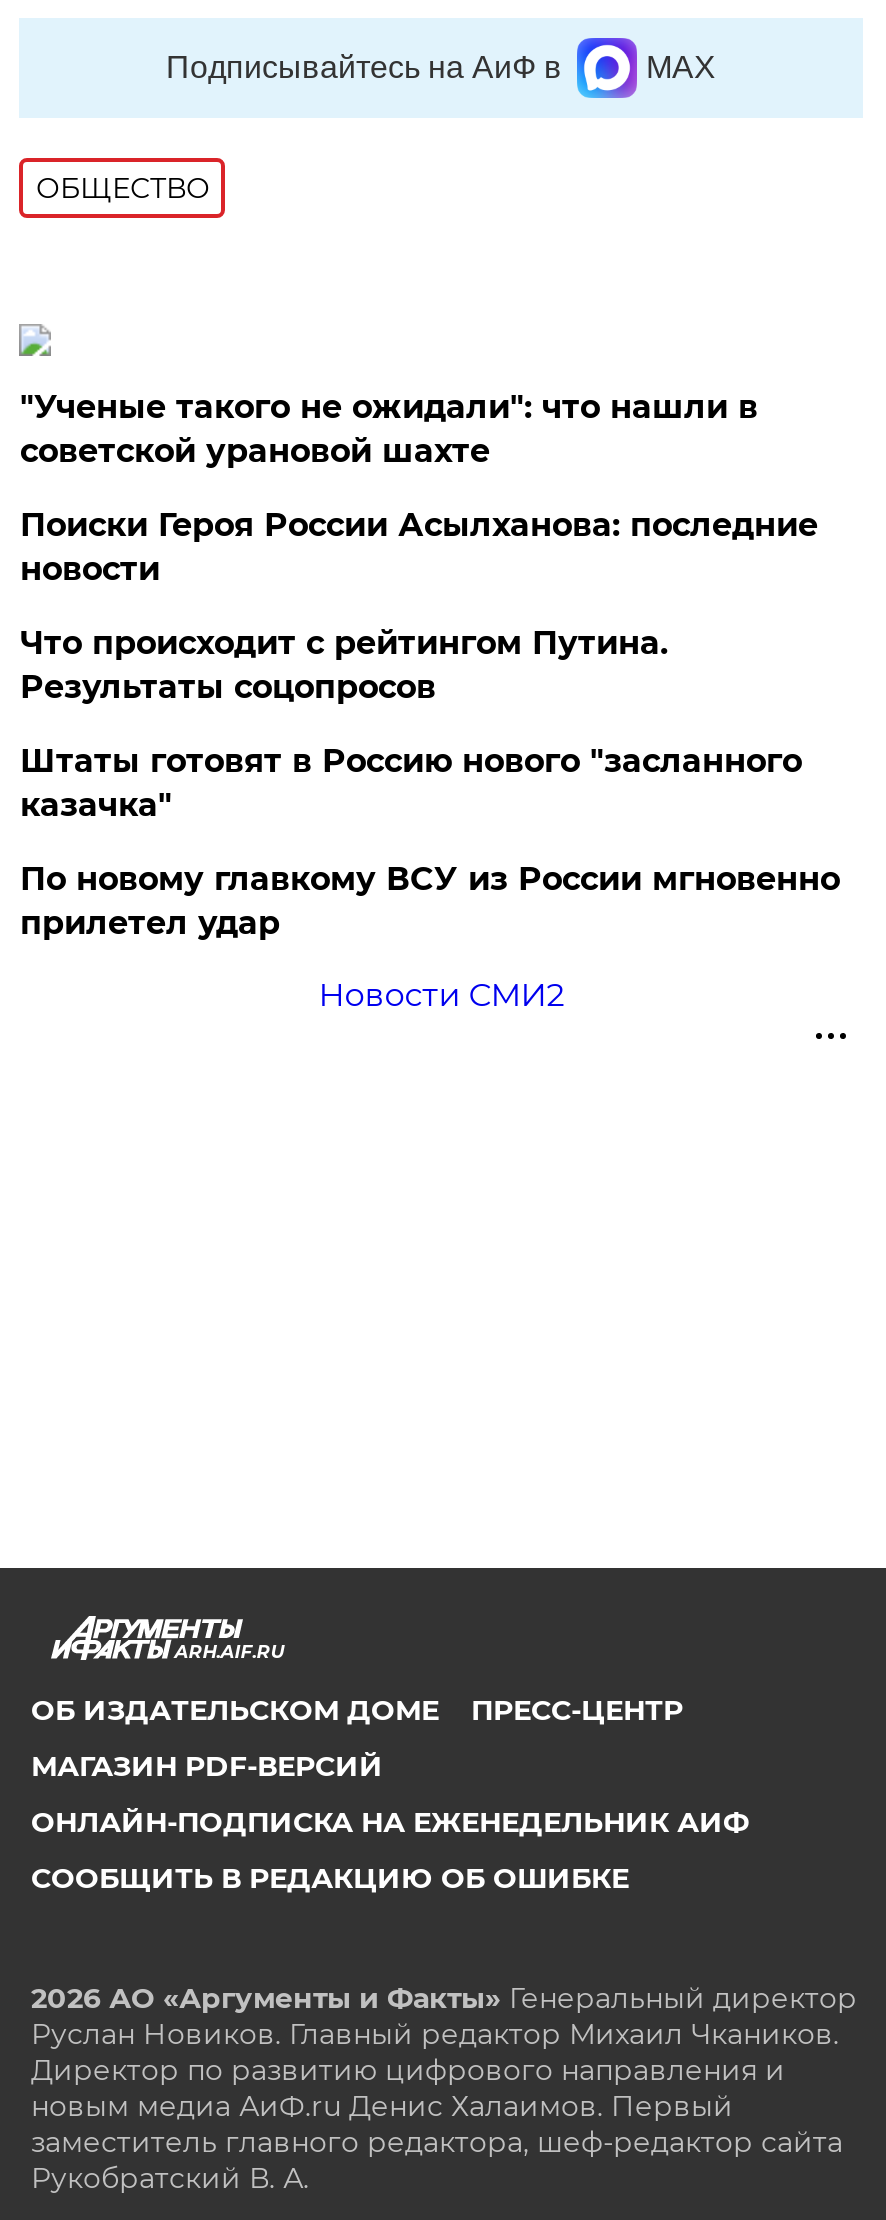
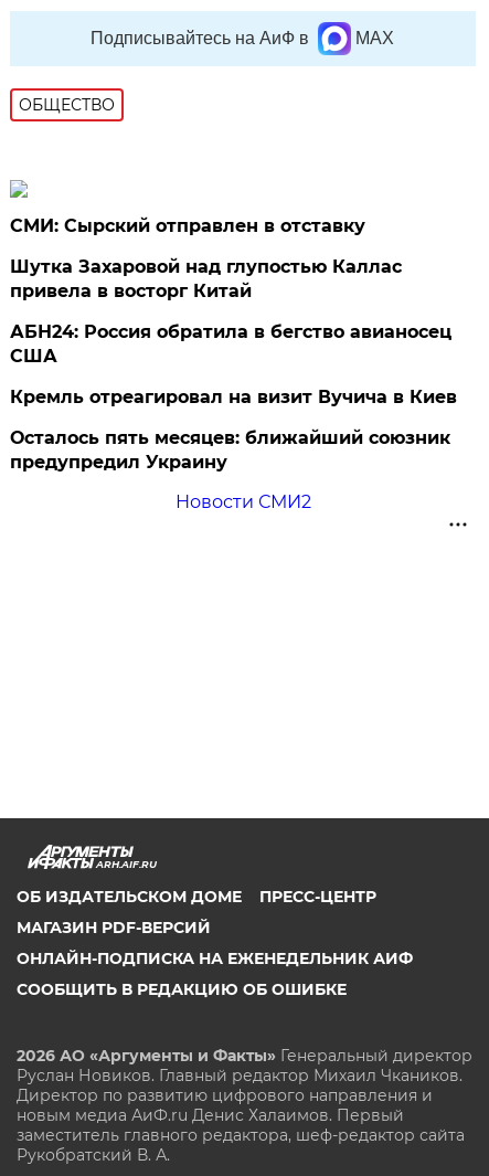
[20,388,758,470] "Ученые такого не ожидали": что нашли в | советской урановой шахте -> [10,215,366,236] СМИ: Сырский отправлен в отставку
[20,506,818,588] Поиски Героя России Асылханова: последние | новости -> [10,256,402,301] Шутка Захаровой над глупостью Каллас | привела в восторг Китай
[20,624,668,706] Что происходит с рейтингом Путина. | Результаты соцопросов -> [10,321,452,367] АБН24: Россия обратила в бегство авианосец | США
[20,742,802,824] Штаты готовят в Россию нового "засланного | казачка" -> [10,386,457,407] Кремль отреагировал на визит Вучича в Киев
[20,860,840,942] По новому главкому ВСУ из России мгновенно | прилетел удар -> [10,427,451,473] Осталось пять месяцев: ближайший союзник | предупредил Украину

